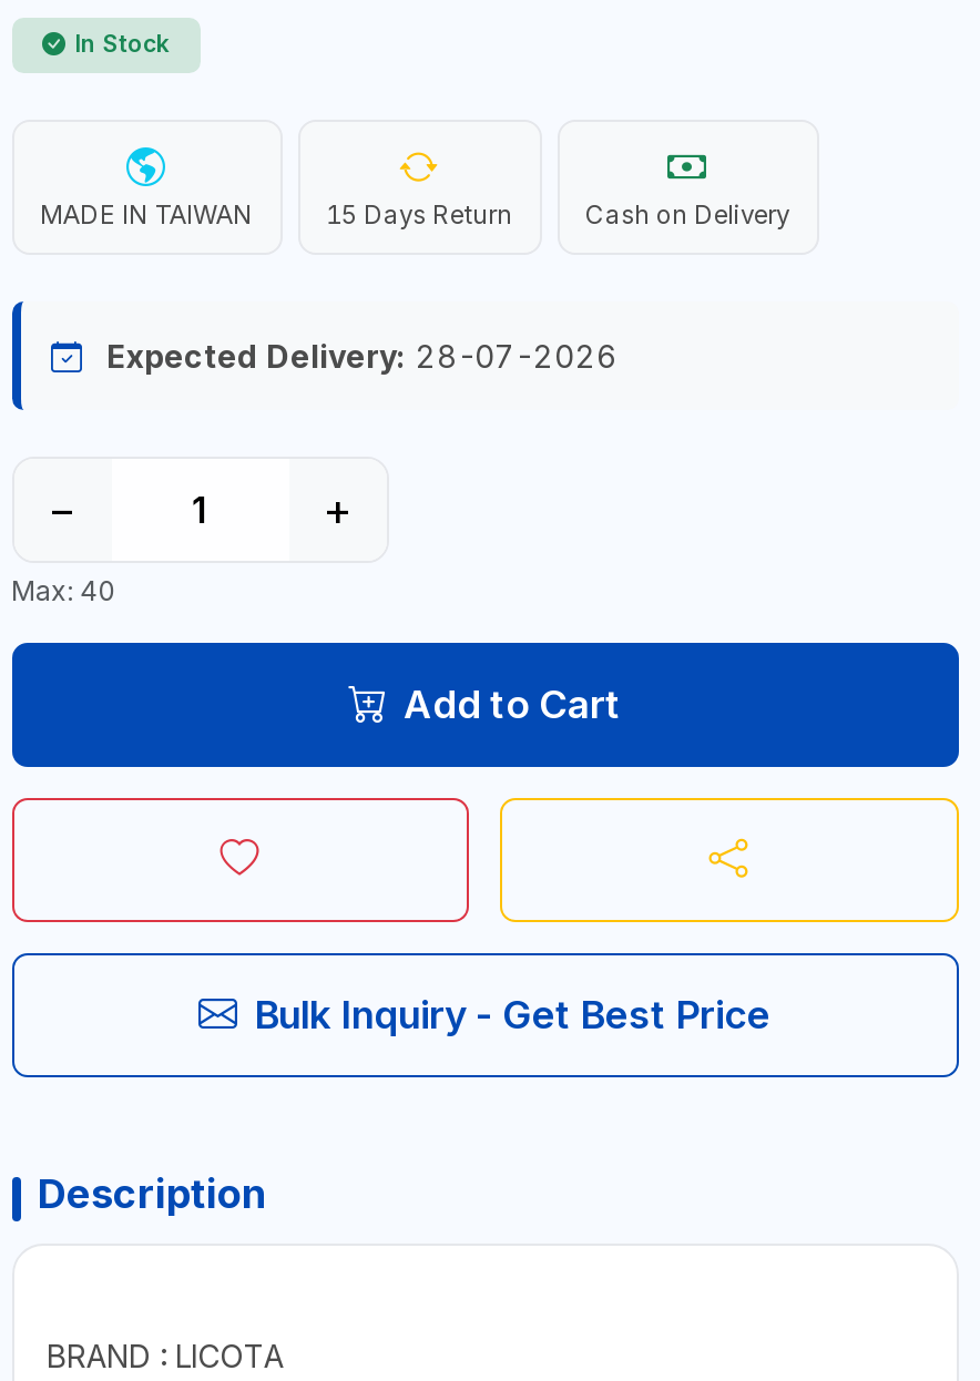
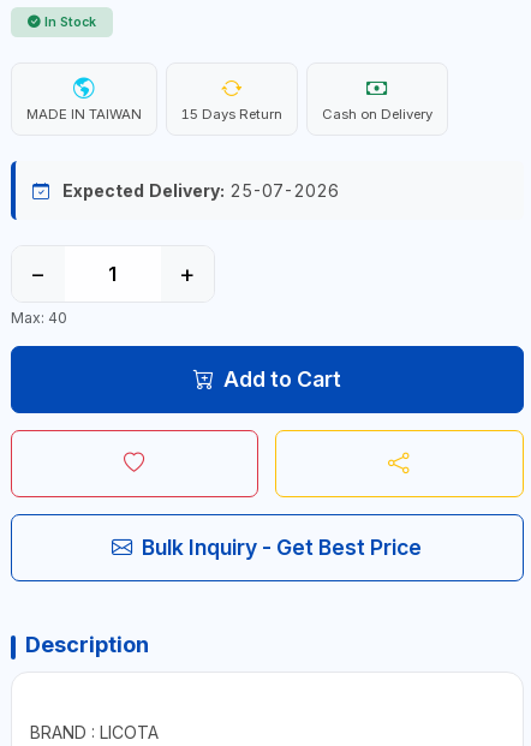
[106,337,616,375] Expected Delivery: 28-07-2026 -> [62,180,338,201] Expected Delivery: 25-07-2026

